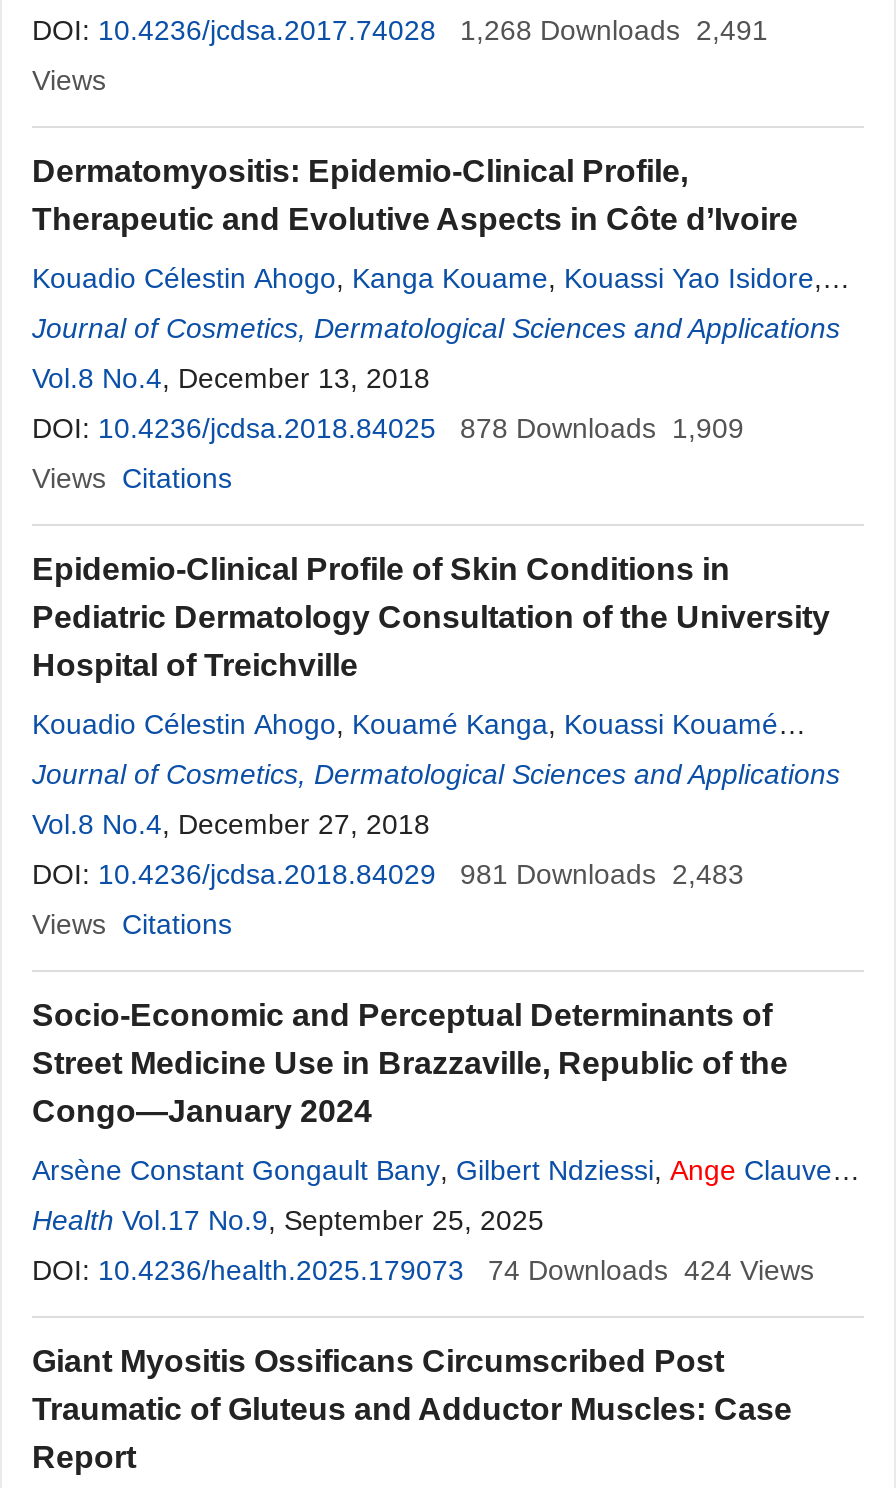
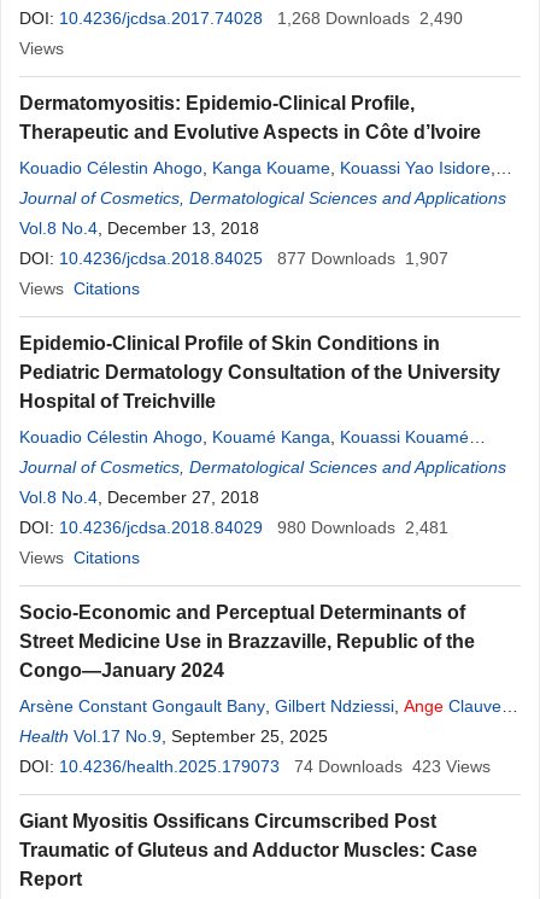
[32,14,768,46] DOI: 10.4236/jcdsa.2017.74028 1,268 Downloads 2,491 -> [19,8,463,28] DOI: 10.4236/jcdsa.2017.74028 1,268 Downloads 2,490
[32,412,744,444] DOI: 10.4236/jcdsa.2018.84025 878 Downloads 1,909 -> [19,249,448,268] DOI: 10.4236/jcdsa.2018.84025 877 Downloads 1,907
[32,858,744,890] DOI: 10.4236/jcdsa.2018.84029 981 Downloads 2,483 -> [19,518,448,537] DOI: 10.4236/jcdsa.2018.84029 980 Downloads 2,481
[488,1254,814,1286] 74 Downloads 424 Views -> [294,757,491,776] 74 Downloads 423 Views

